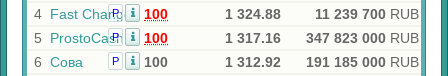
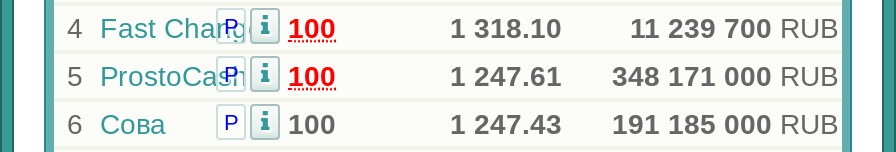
[225,6,281,22] 1 324.88 -> [450,12,562,44] 1 318.10
[225,30,281,46] 1 317.16 -> [450,60,562,92] 1 247.61
[306,30,419,46] 347 823 000 RUB -> [612,60,838,92] 348 171 000 RUB
[225,54,419,70] 1 312.92 191 185 000 RUB -> [450,108,838,140] 1 247.43 191 185 000 RUB

